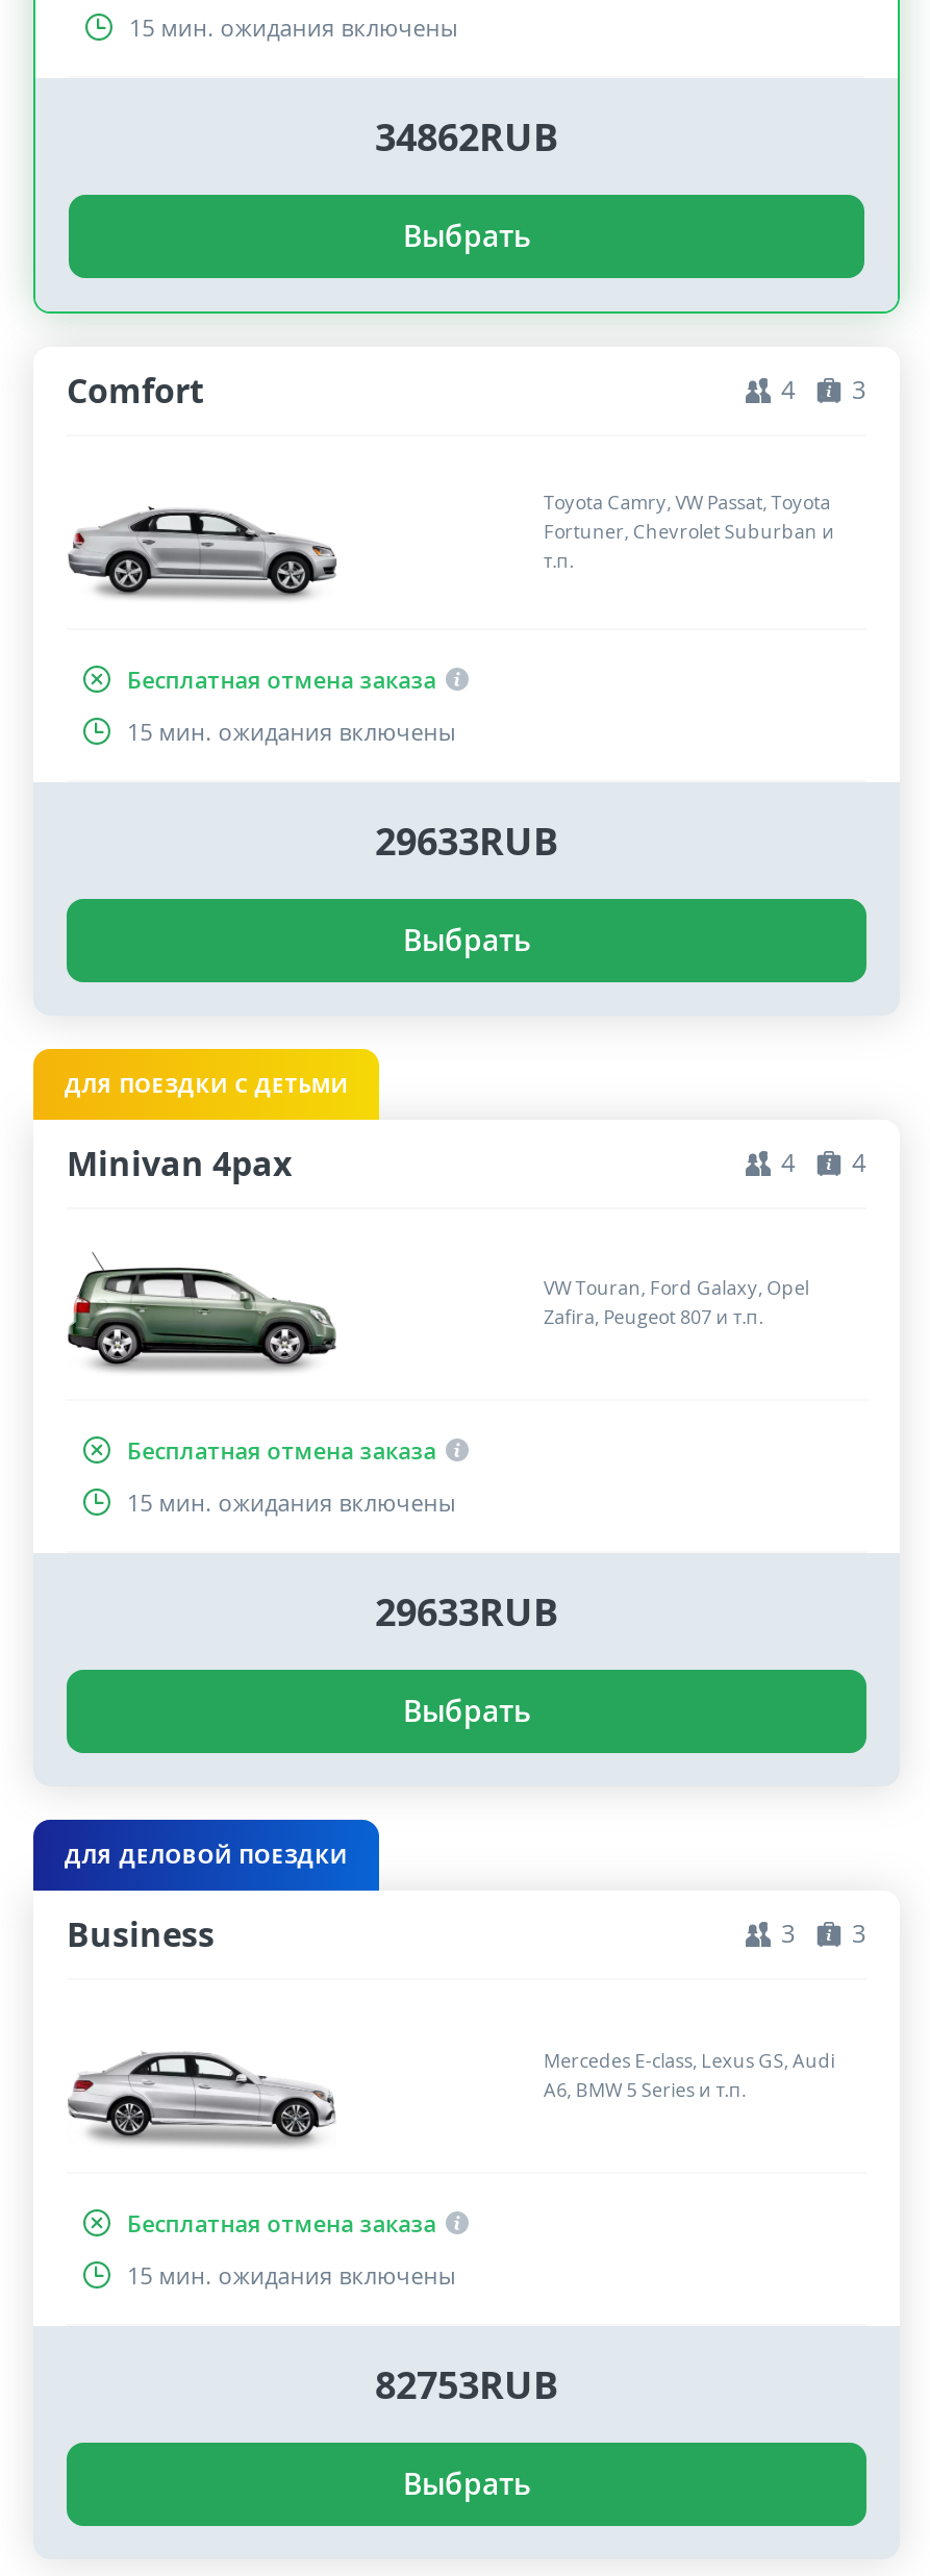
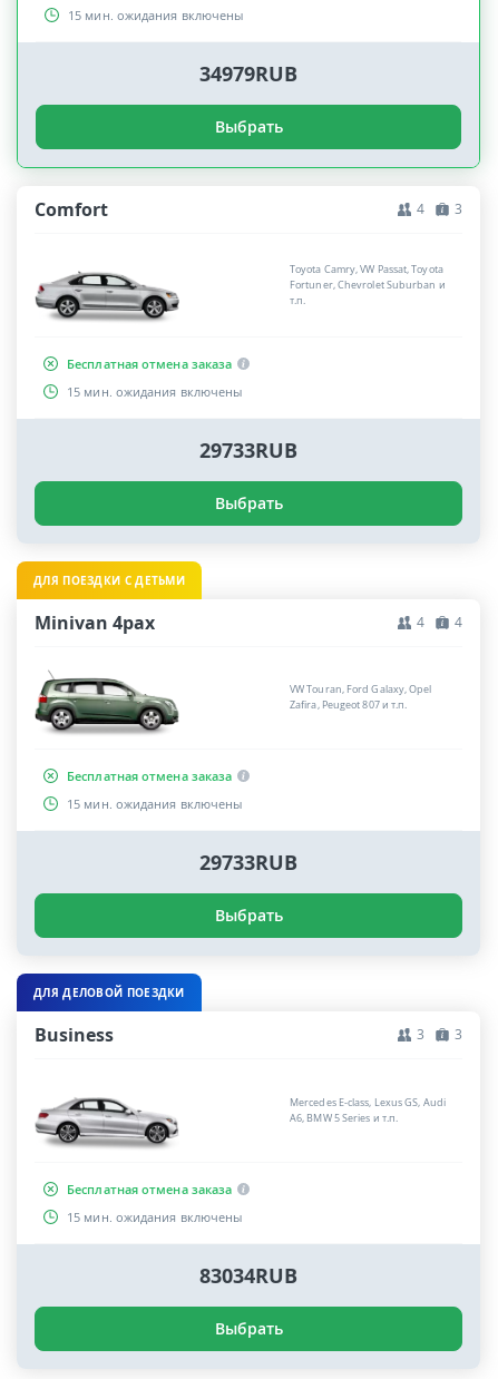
[375,111,558,161] 34862RUB -> [199,60,297,87] 34979RUB
[375,816,558,866] 29633RUB -> [199,436,297,463] 29733RUB
[375,1586,558,1636] 29633RUB -> [199,849,297,875] 29733RUB
[375,2359,558,2409] 82753RUB -> [199,1262,297,1288] 83034RUB

